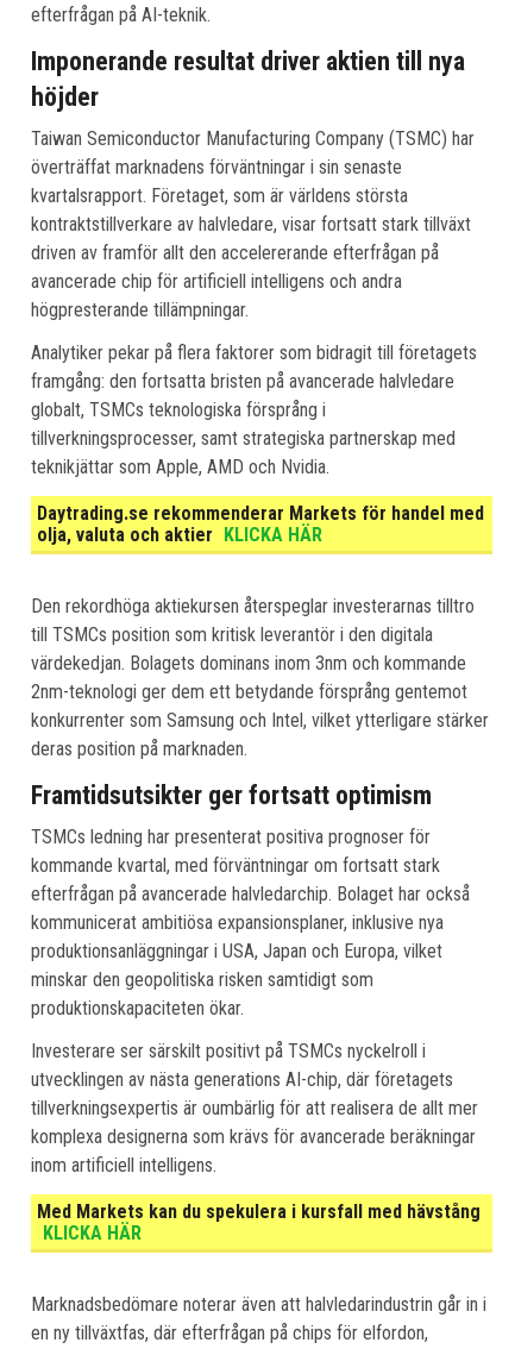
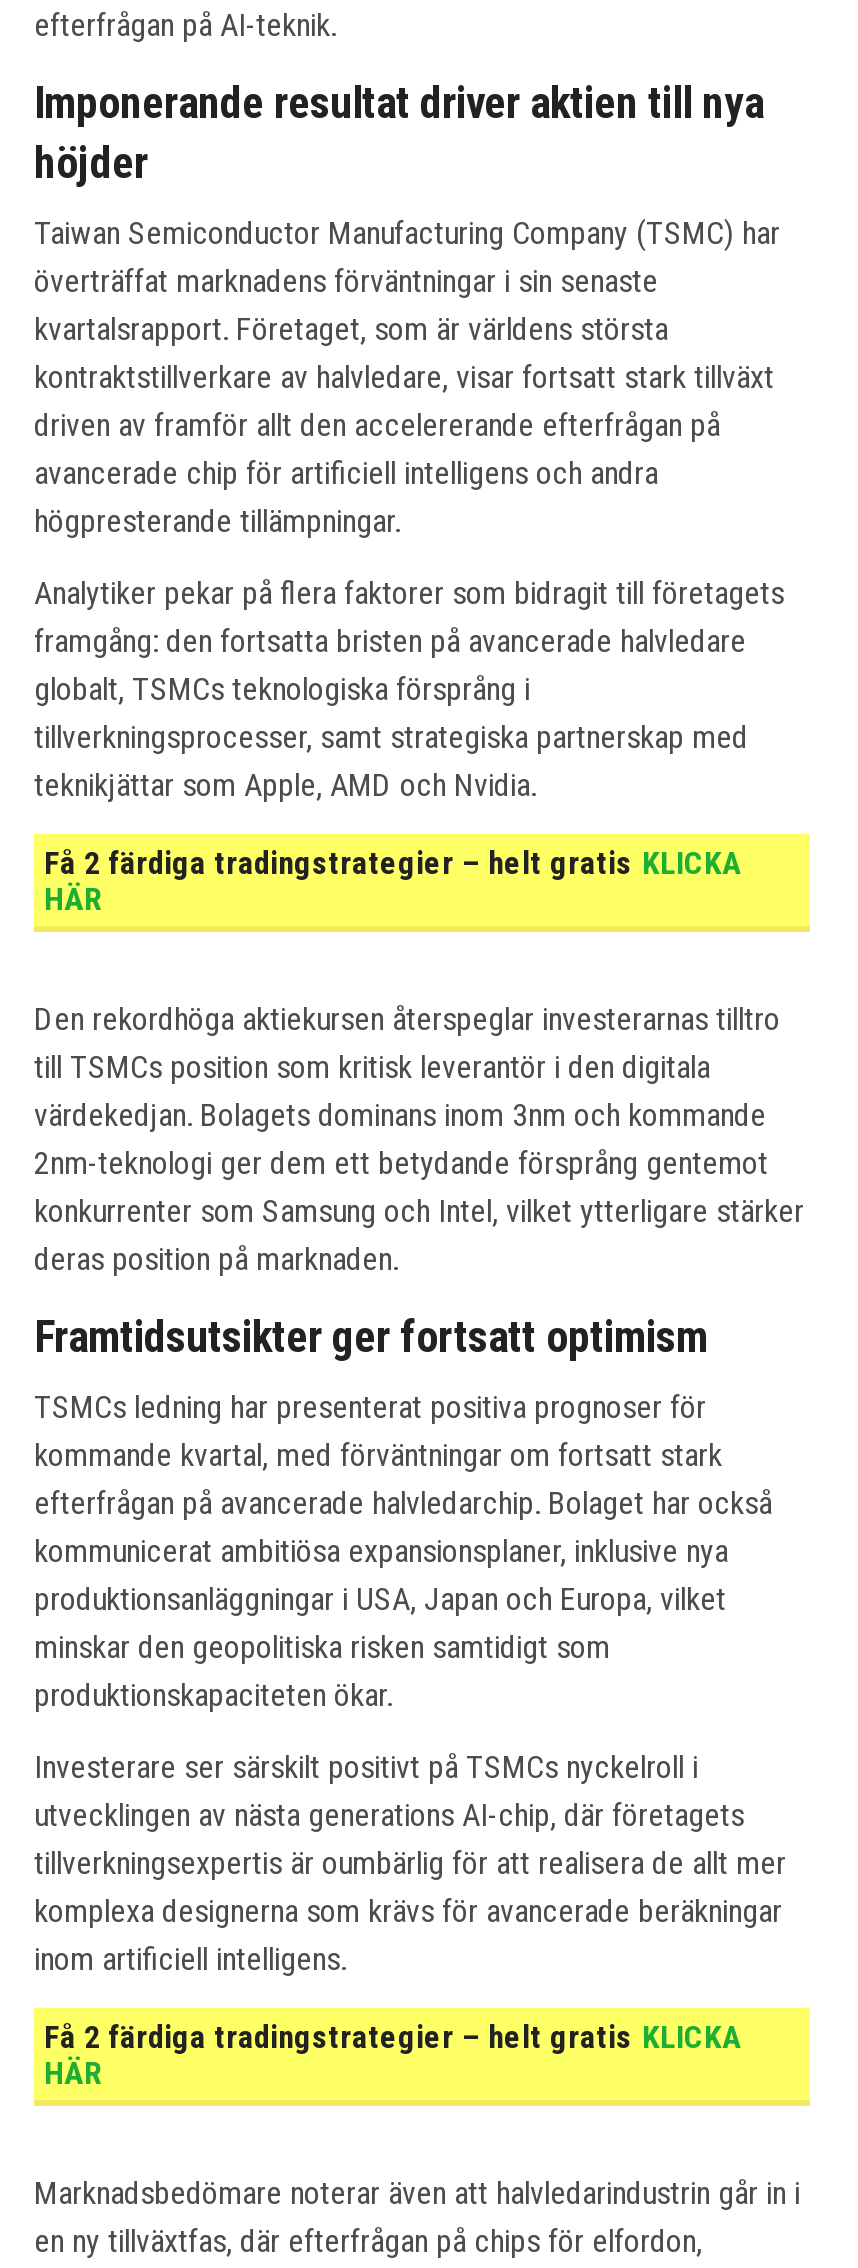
[37,502,484,546] Daytrading.se rekommenderar Markets för handel med | olja, valuta och aktier KLICKA HÄR -> [44,845,742,919] Få 2 färdiga tradingstrategier – helt gratis KLICKA | HÄR
[37,1201,481,1245] Med Markets kan du spekulera i kursfall med hävstång | KLICKA HÄR -> [44,2019,742,2093] Få 2 färdiga tradingstrategier – helt gratis KLICKA | HÄR

